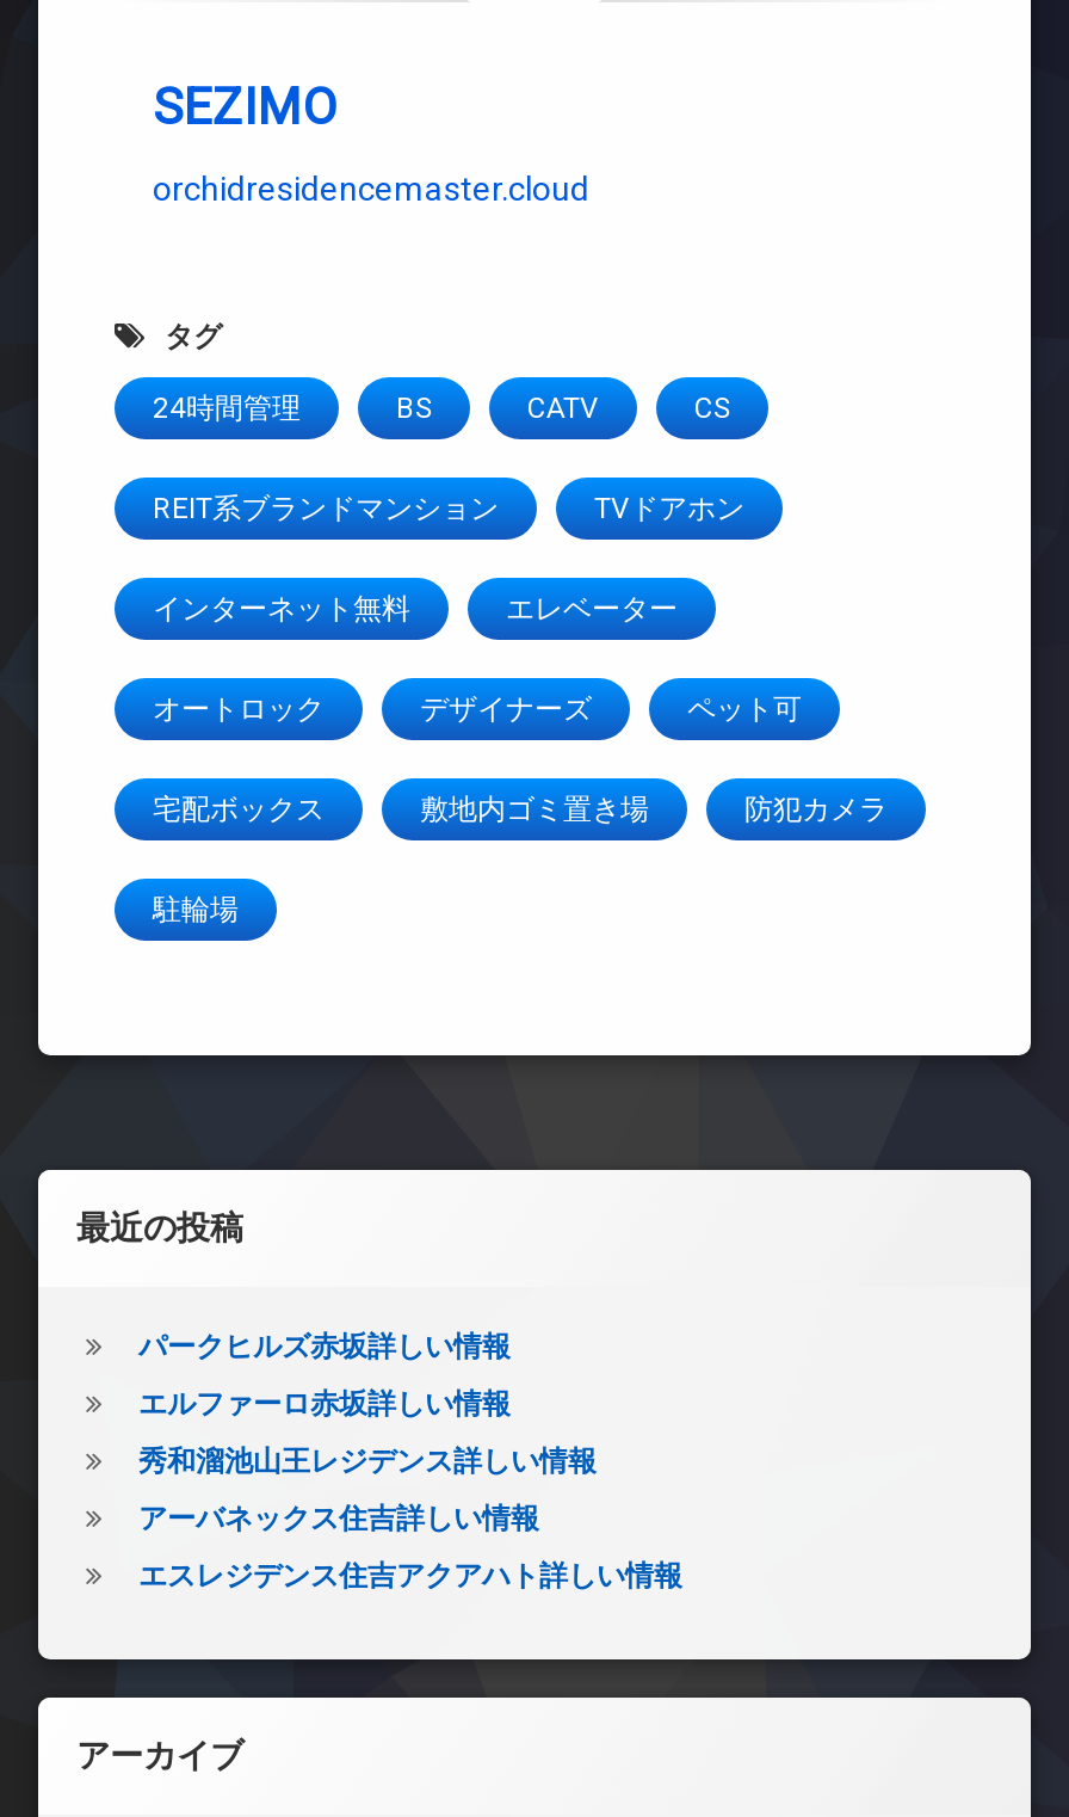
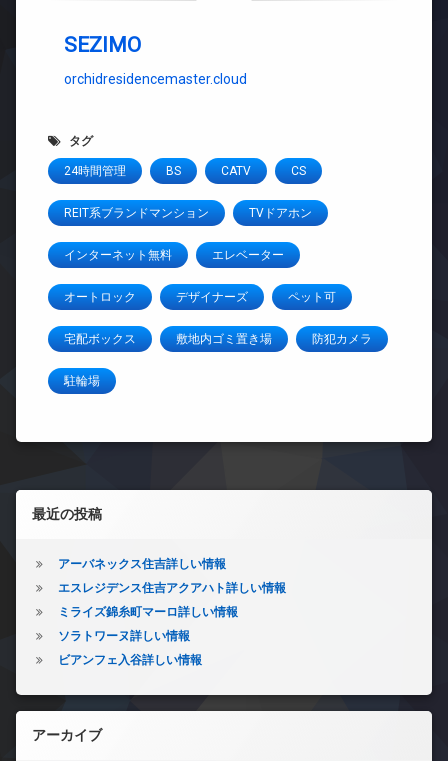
[138,1330,597,1478] パークヒルズ赤坂詳しい情報 | エルファーロ赤坂詳しい情報 | 秀和溜池山王レジデンス詳しい情報 -> none
moved [138,1502,682,1592] -> [58,557,286,595]: アーバネックス住吉詳しい情報 | エスレジデンス住吉アクアハト詳しい情報
none -> [58,605,238,667] ミライズ錦糸町マーロ詳しい情報 | ソラトワーヌ詳しい情報 | ビアンフェ入谷詳しい情報

